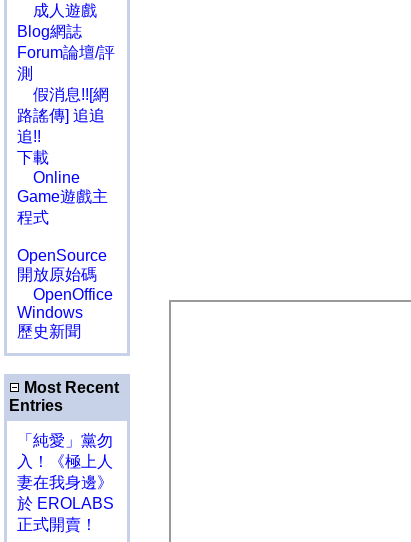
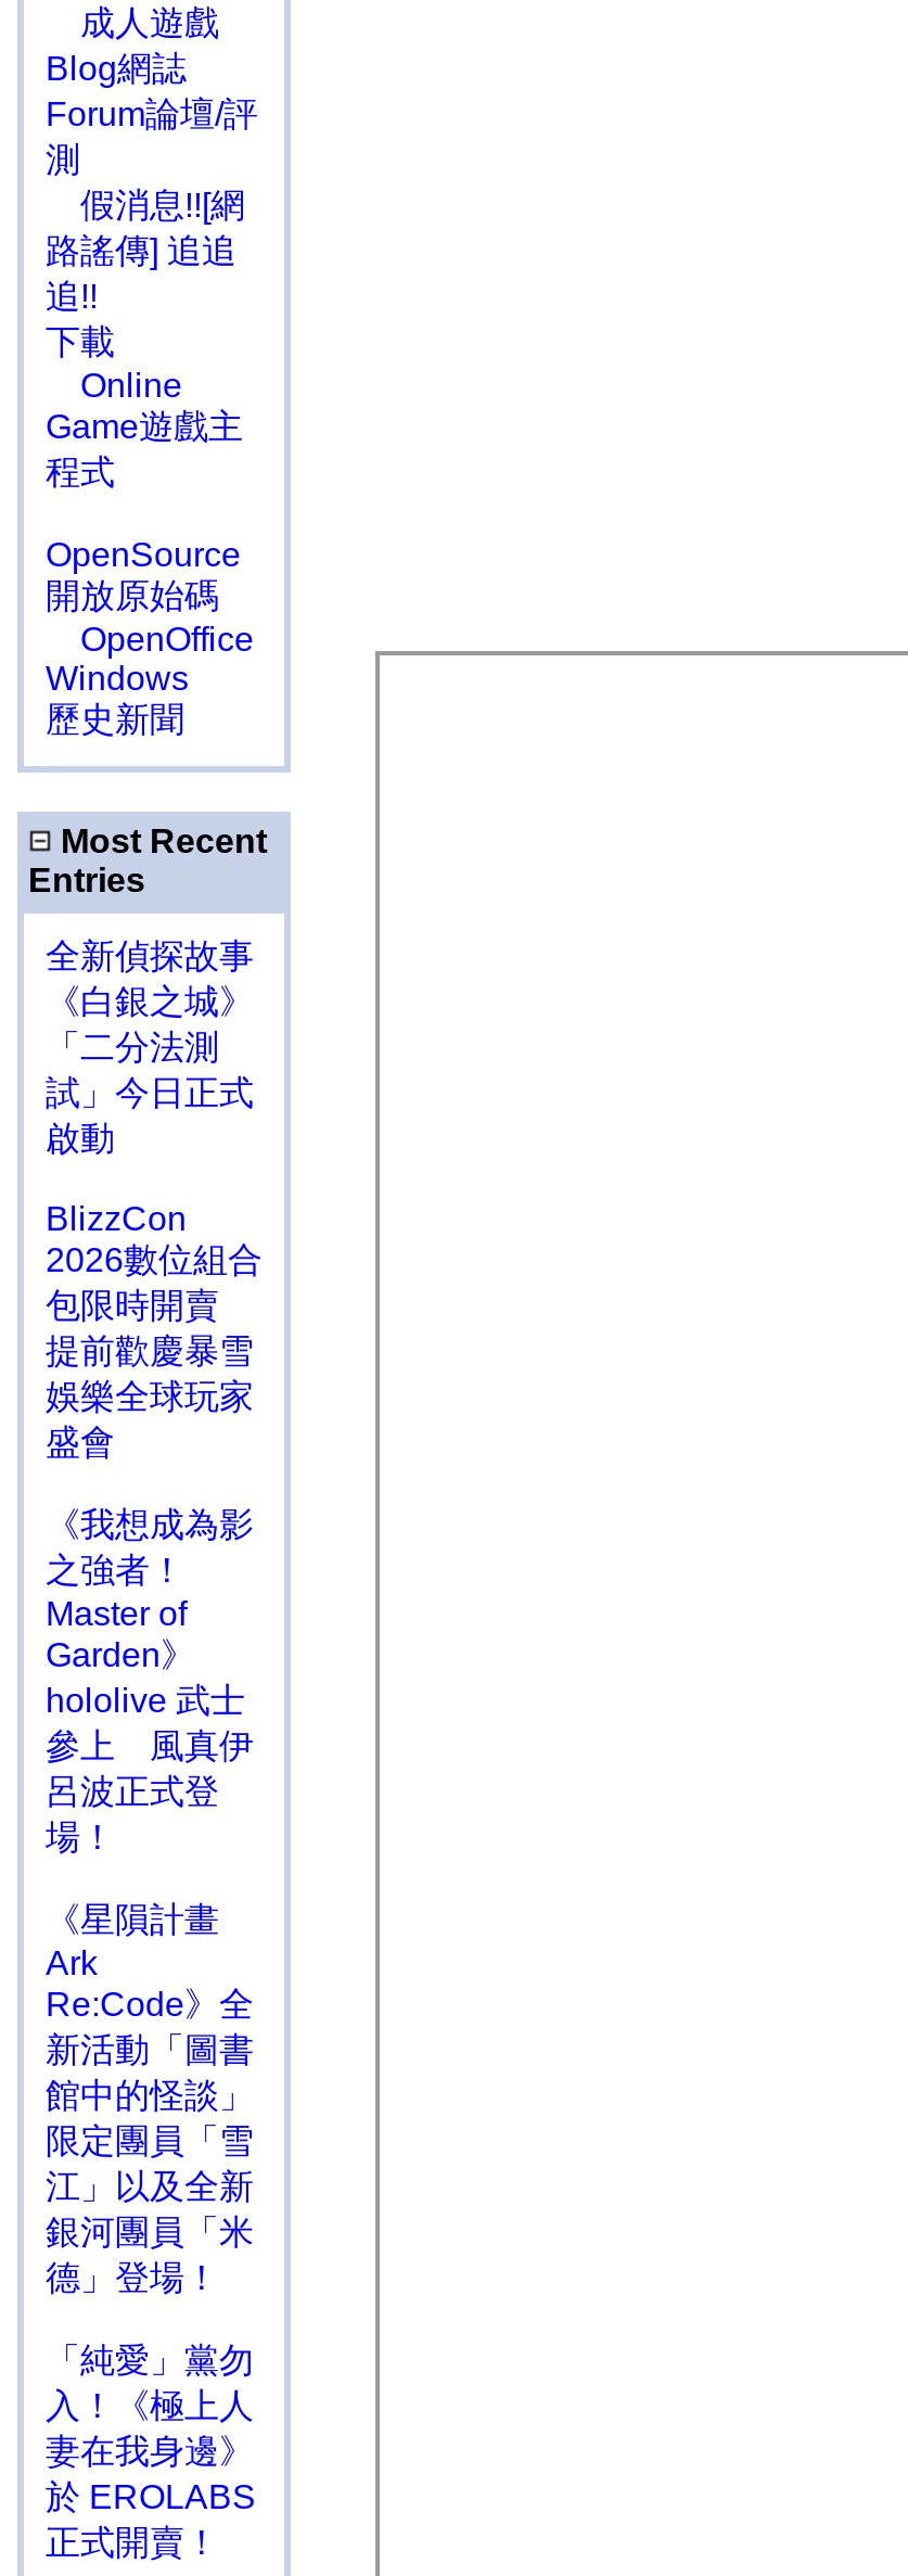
none -> [46,938,263,2296] 全新偵探故事 | 《白銀之城》 | 「二分法測 | 試」今日正式 | 啟動 | BlizzCon | 2026數位組合 | 包限時開賣 | 提前歡慶暴雪 | 娛樂全球玩家 | 盛會 | 《我想成為影 | 之強者！ | Master of | Garden》 | hololive 武士 | 參上 風真伊 | 呂波正式登 | 場！ | 《星隕計畫 | Ark | Re:Code》全 | 新活動「圖書 | 館中的怪談」 | 限定團員「雪 | 江」以及全新 | 銀河團員「米 | 德」登場！

